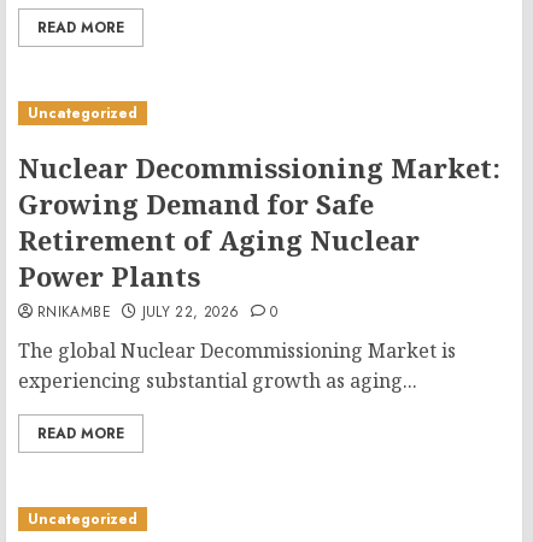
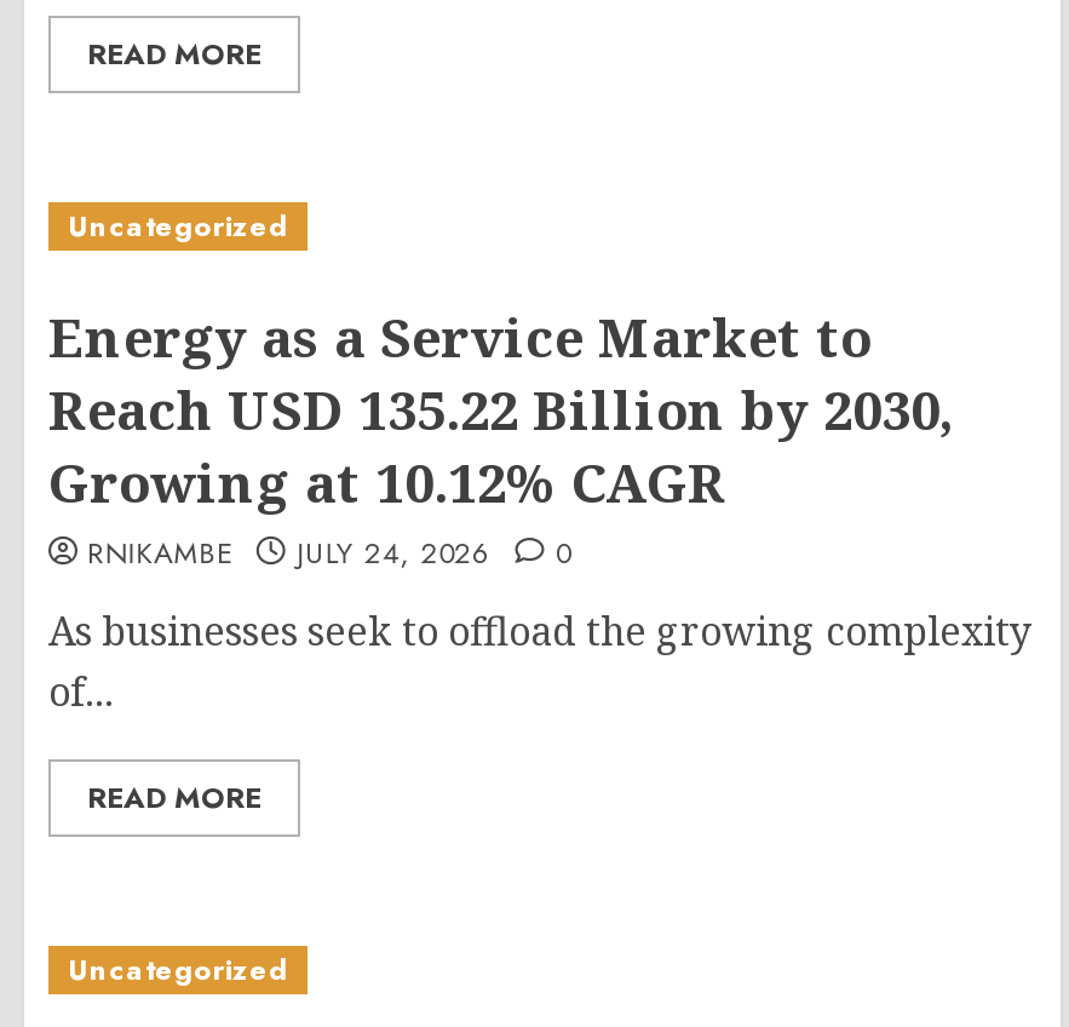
[18,149,500,294] Nuclear Decommissioning Market: | Growing Demand for Safe | Retirement of Aging Nuclear | Power Plants -> [48,299,954,517] Energy as a Service Market to | Reach USD 135.22 Billion by 2030, | Growing at 10.12% CAGR
[37,301,278,323] RNIKAMBE JULY 22, 2026 0 -> [87,532,571,575] RNIKAMBE JULY 24, 2026 0
[18,337,456,394] The global Nuclear Decommissioning Market is | experiencing substantial growth as aging... -> [48,604,1031,718] As businesses seek to offload the growing complexity | of...

